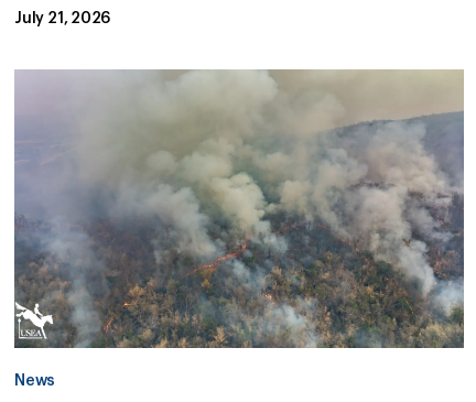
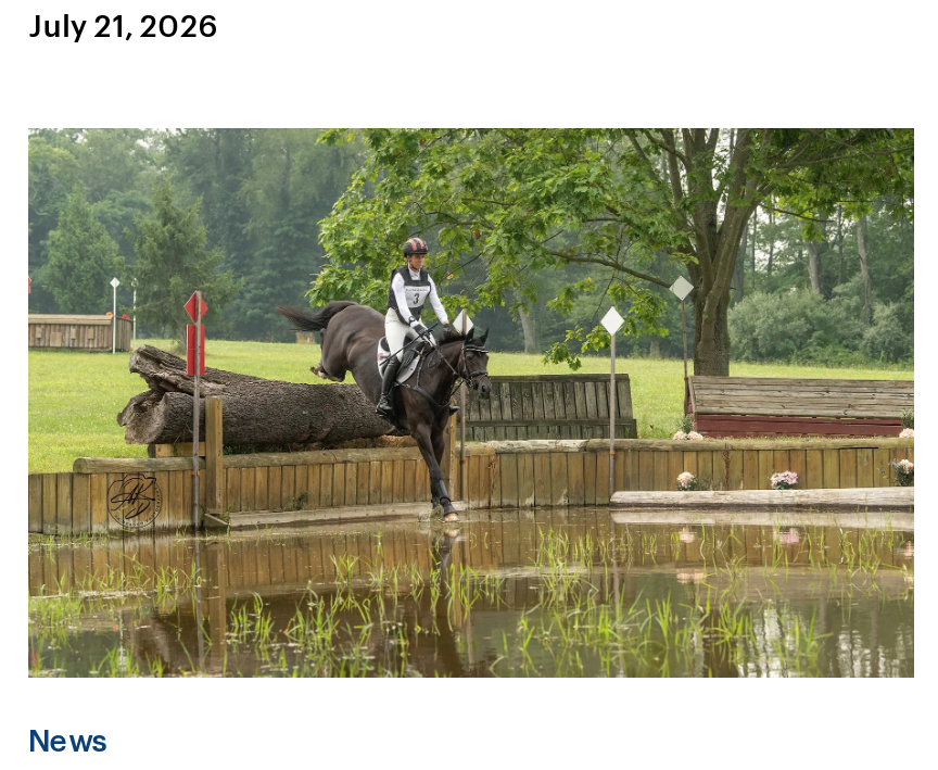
[13,69,465,349] [image] -> [26,126,916,680] [image]

